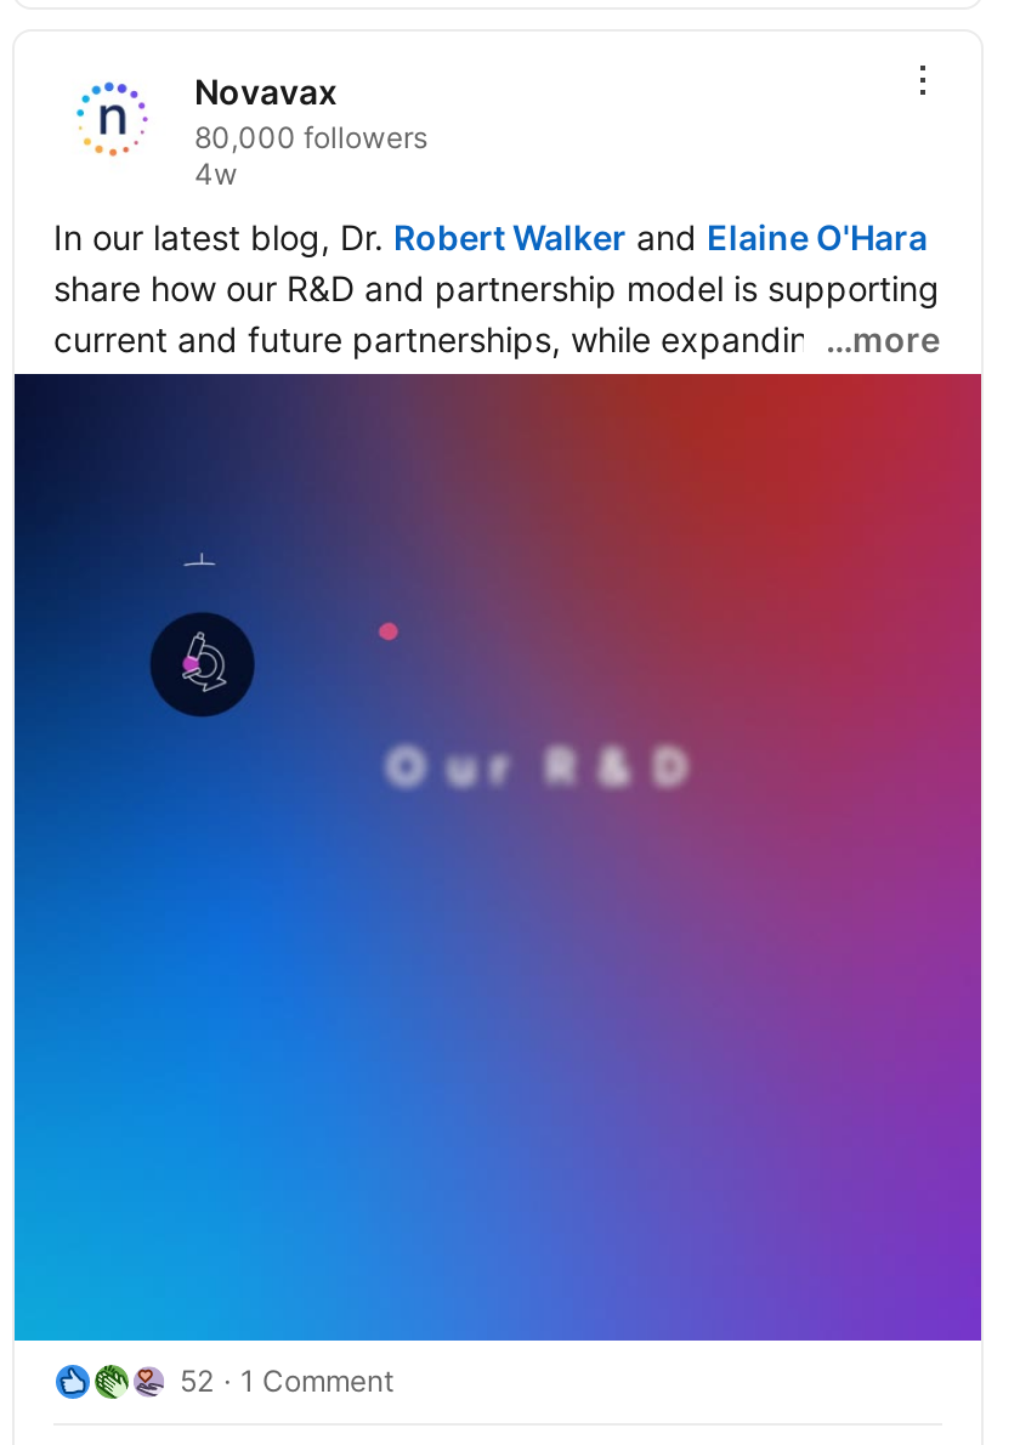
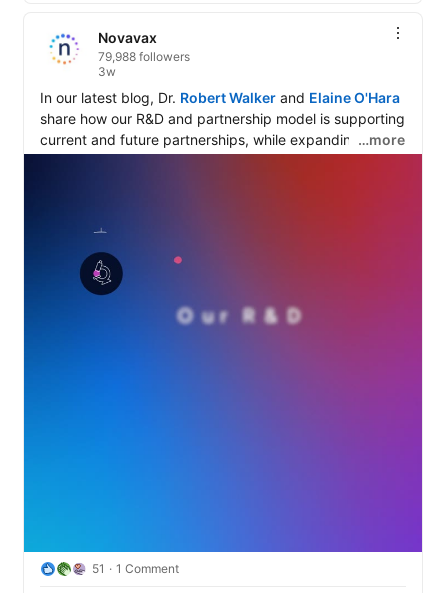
[194,119,427,192] 80,000 followers | 4w -> [98,49,190,79] 79,988 followers | 3w
[180,1363,393,1399] 52 1 Comment -> [92,561,179,576] 51 1 Comment

